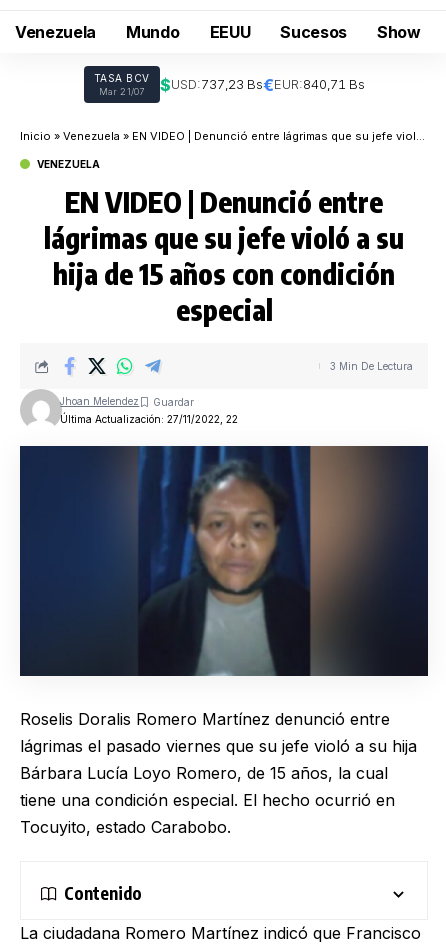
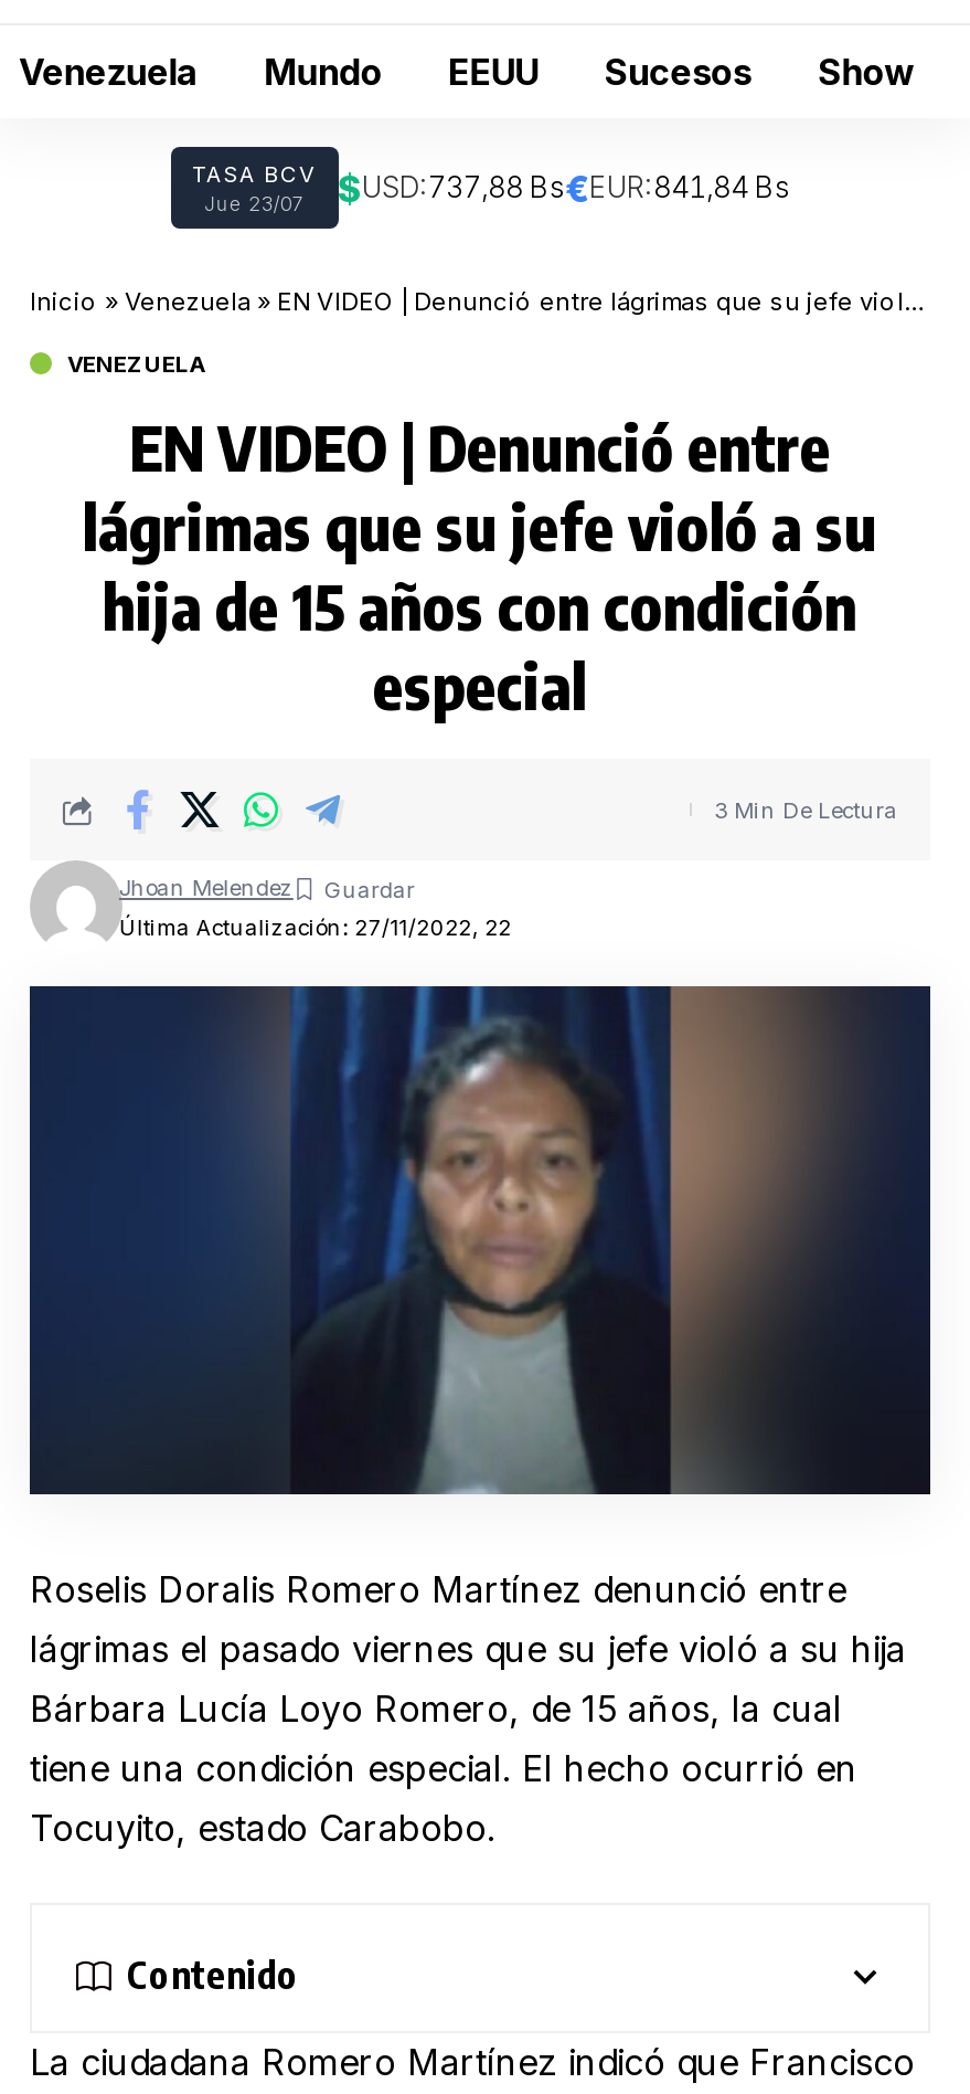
[99,75,364,97] Mar 21/07 | $USD:737,23 Bs€EUR:840,71 Bs -> [204,166,790,216] Jue 23/07 | $USD:737,88 Bs€EUR:841,84 Bs

